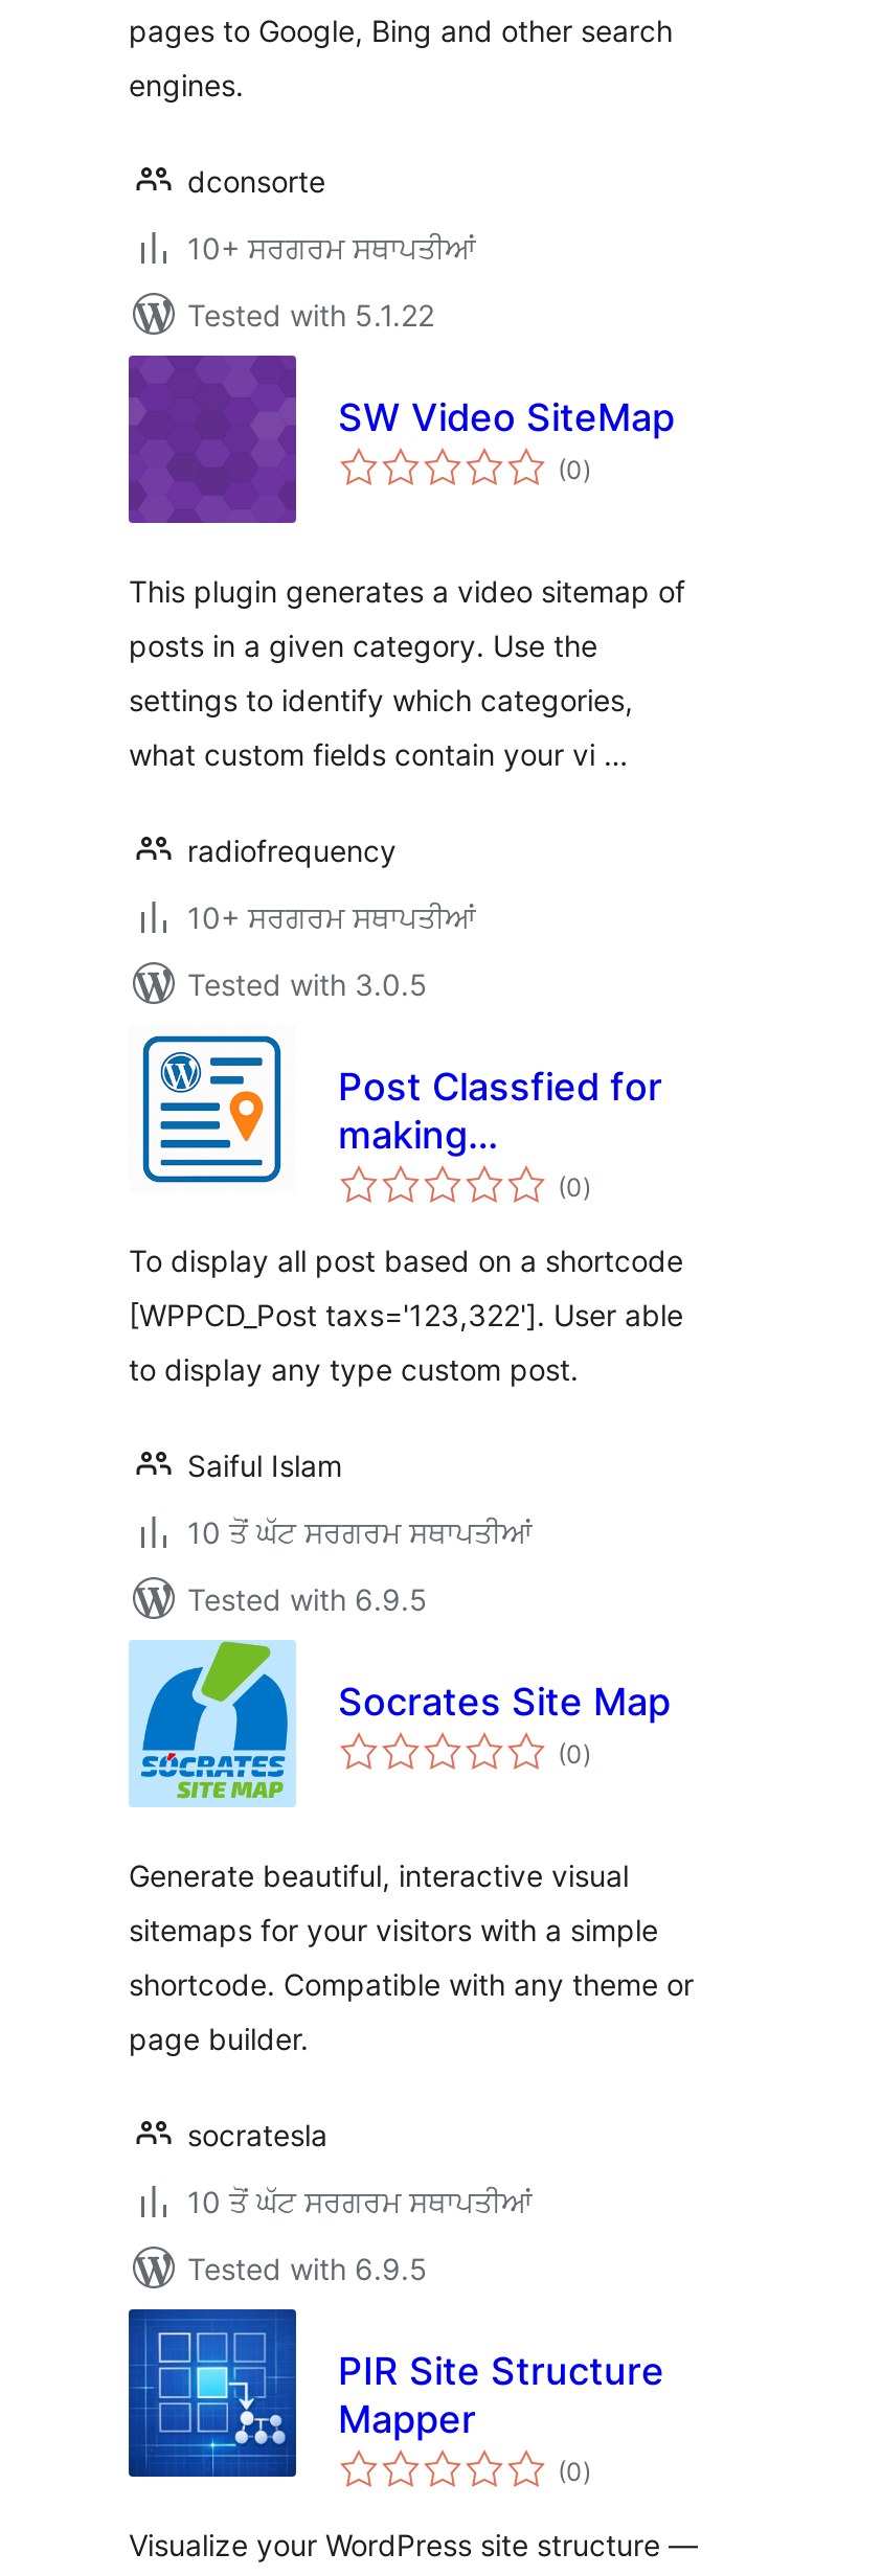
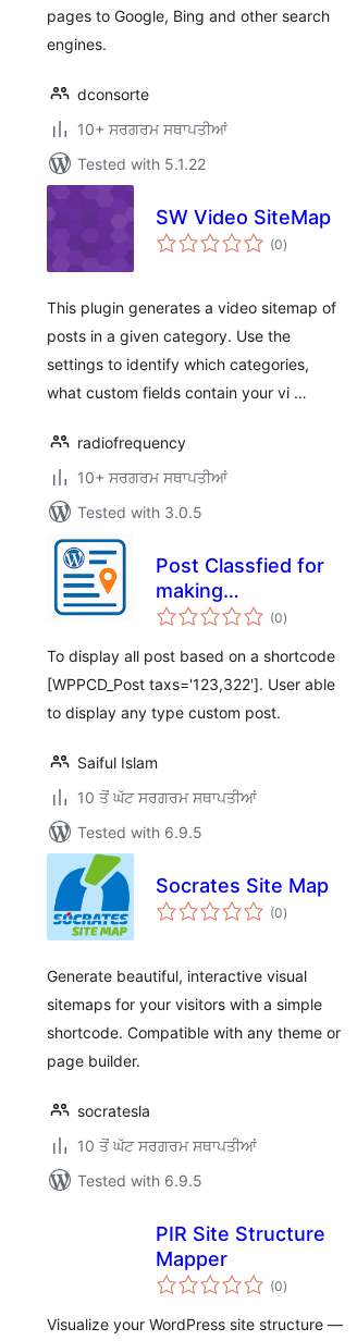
[127,2307,298,2479] [image] -> none

